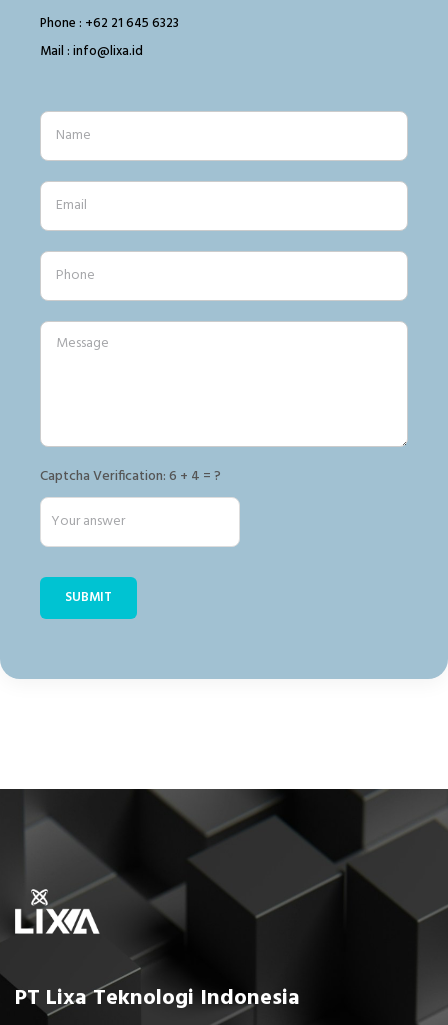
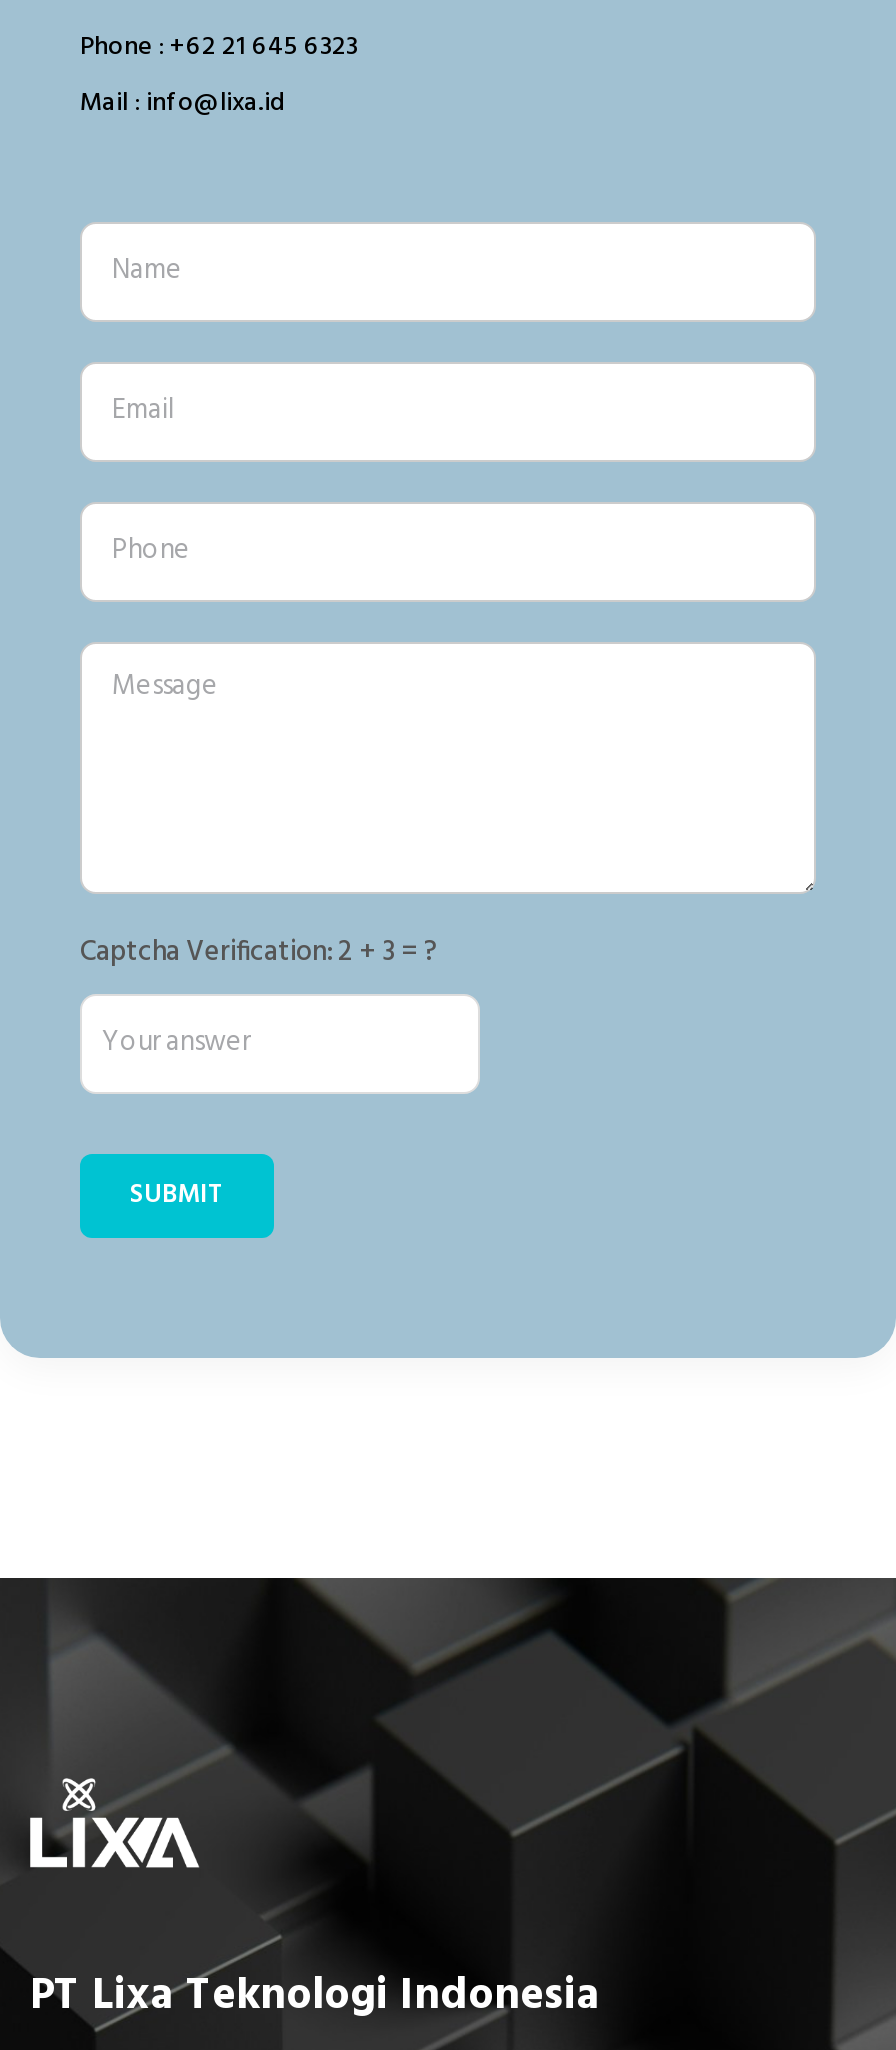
[40,465,221,488] Captcha Verification: 6 + 4 = ? -> [80,930,438,976] Captcha Verification: 2 + 3 = ?

